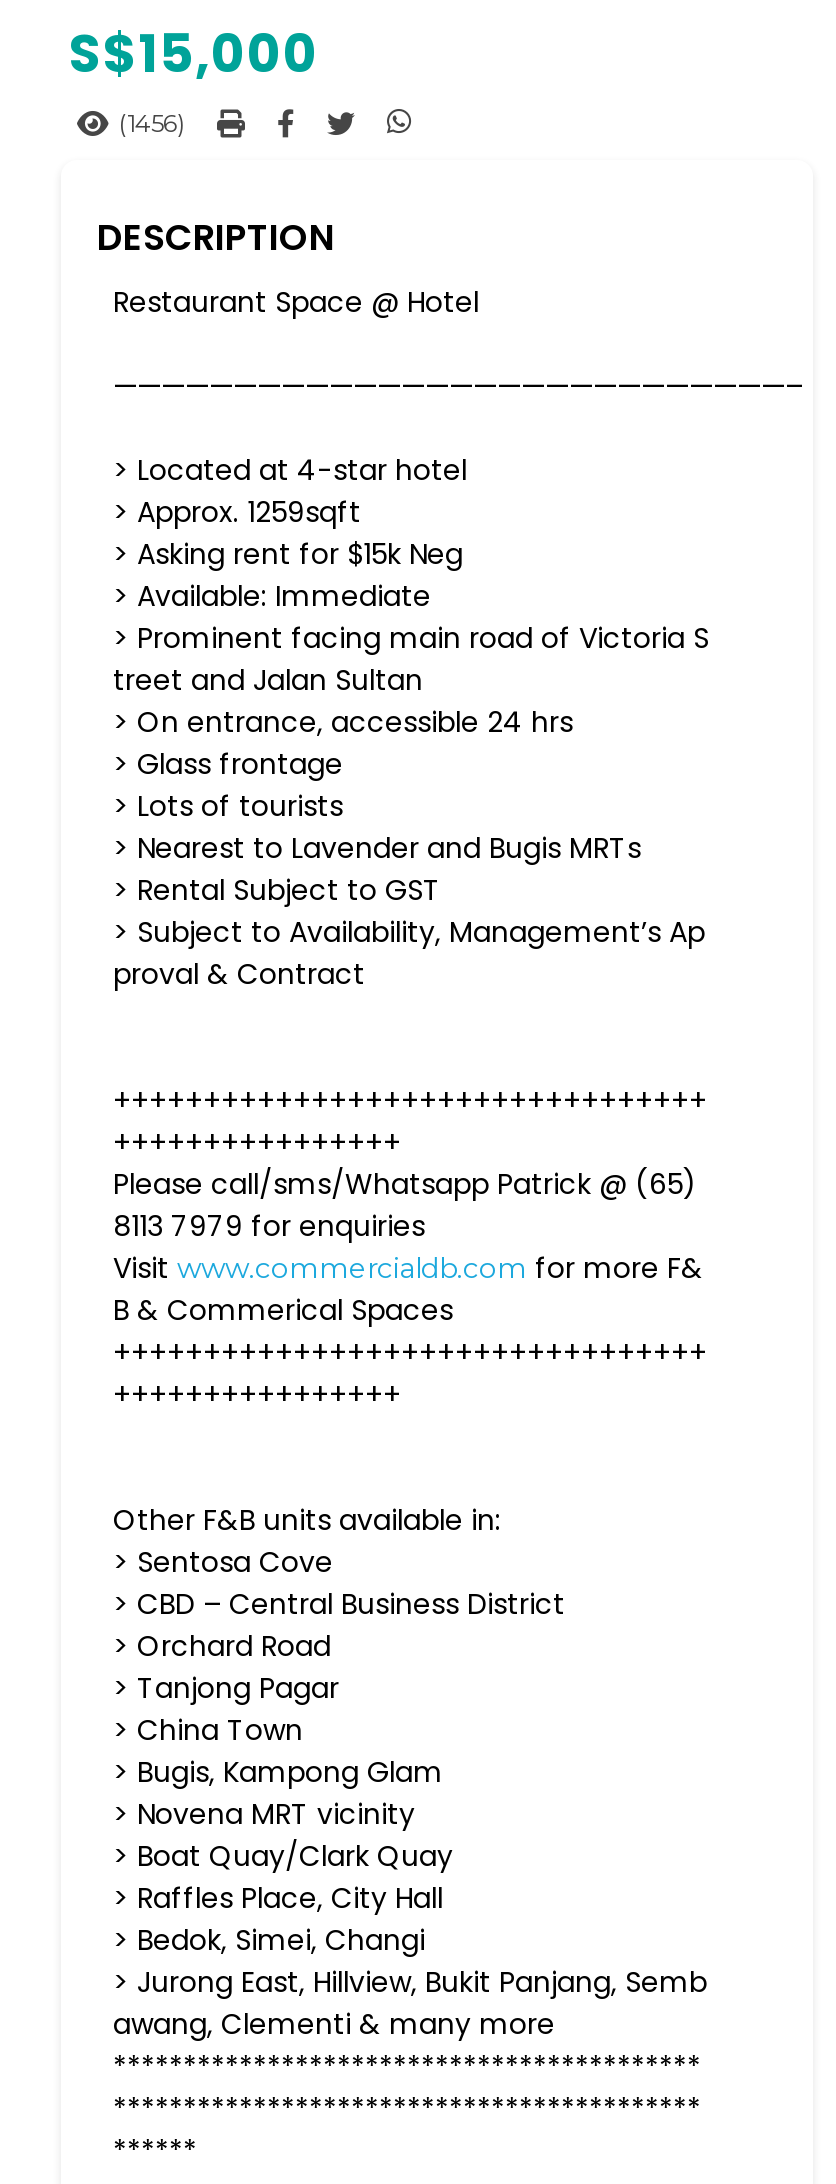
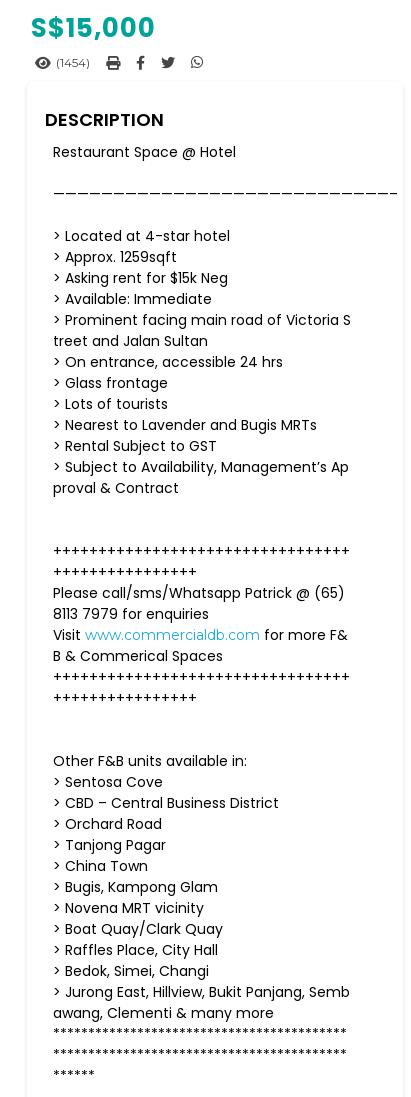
[119,107,185,137] (1456) -> [56,54,90,69] (1454)

